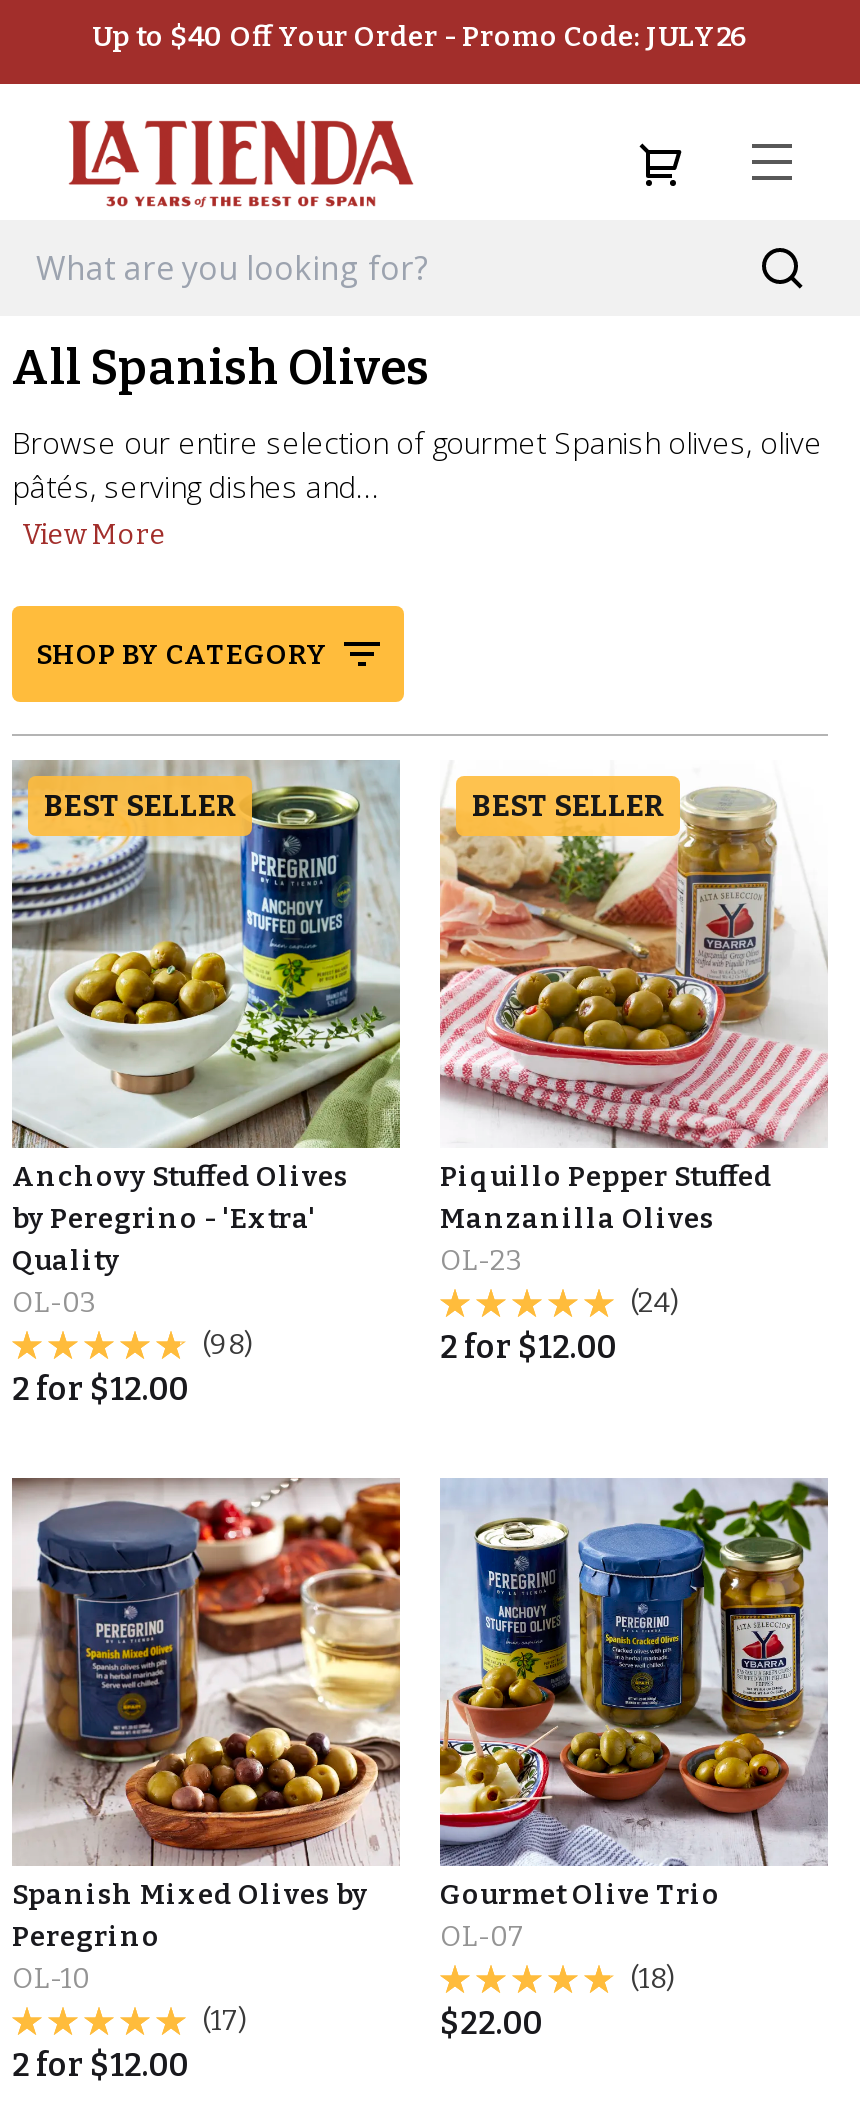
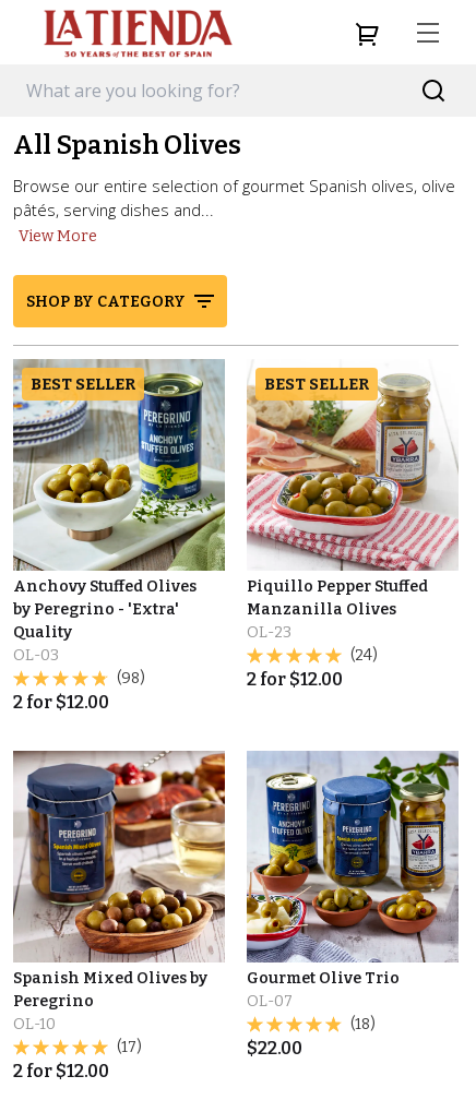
[92,19,748,53] Up to $40 Off Your Order - Promo Code: JULY26 -> none

